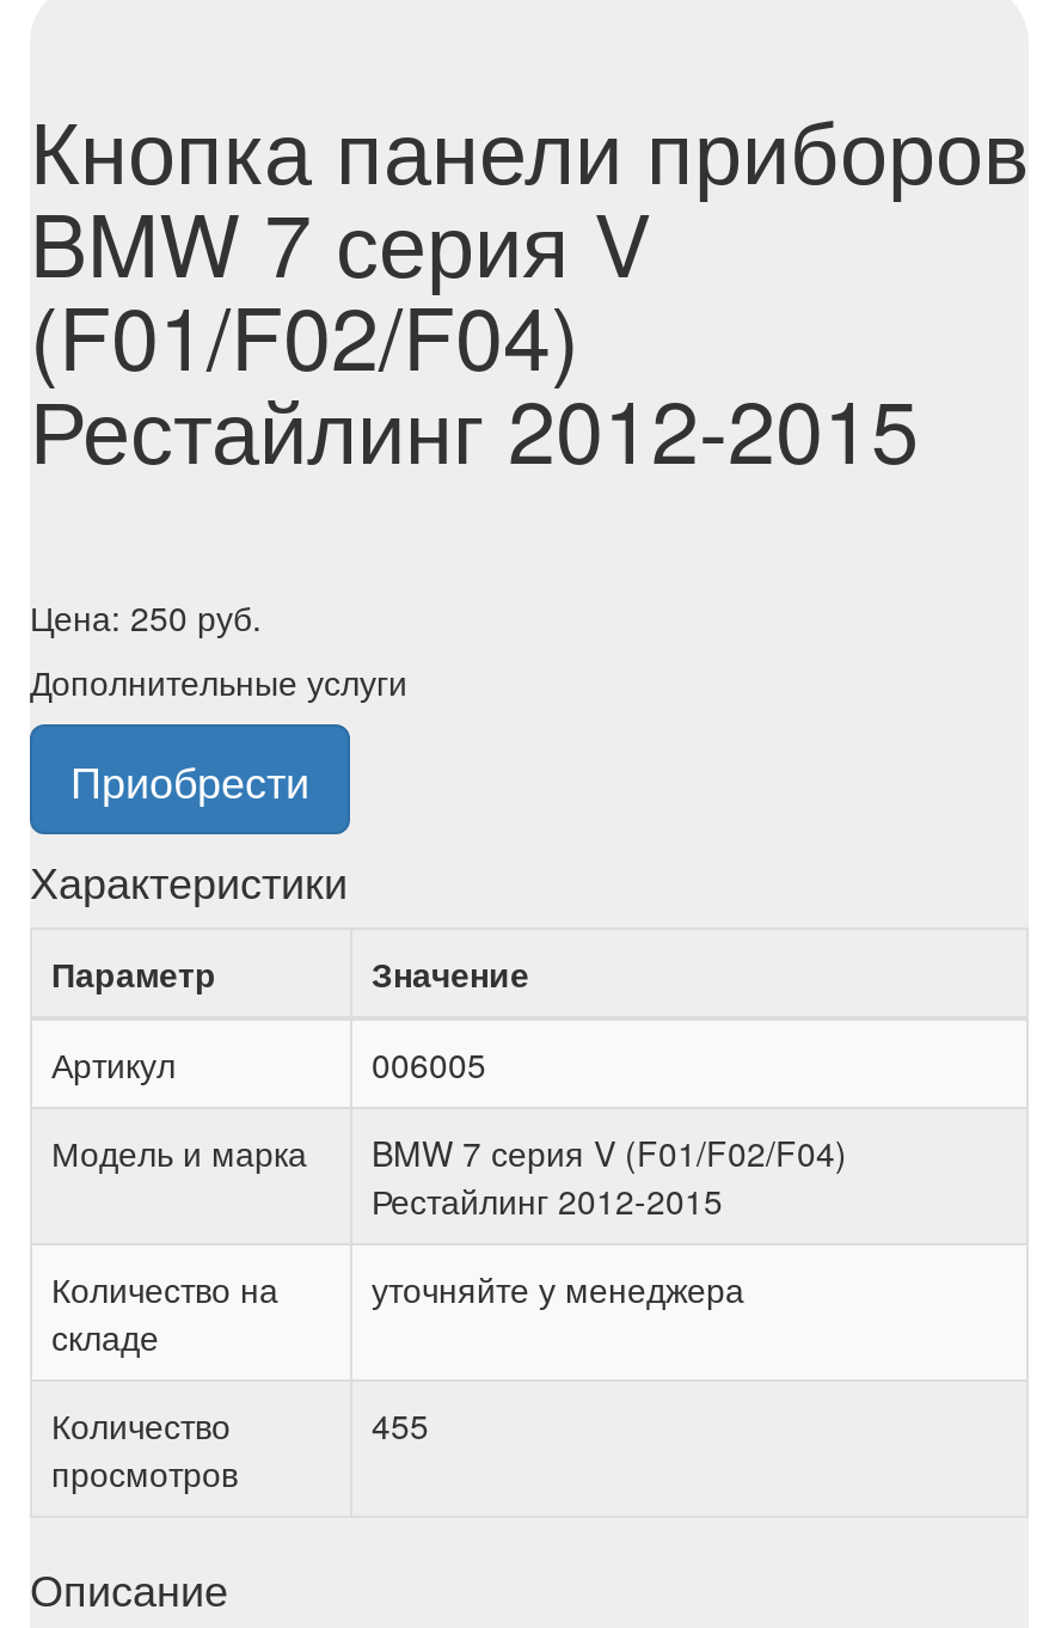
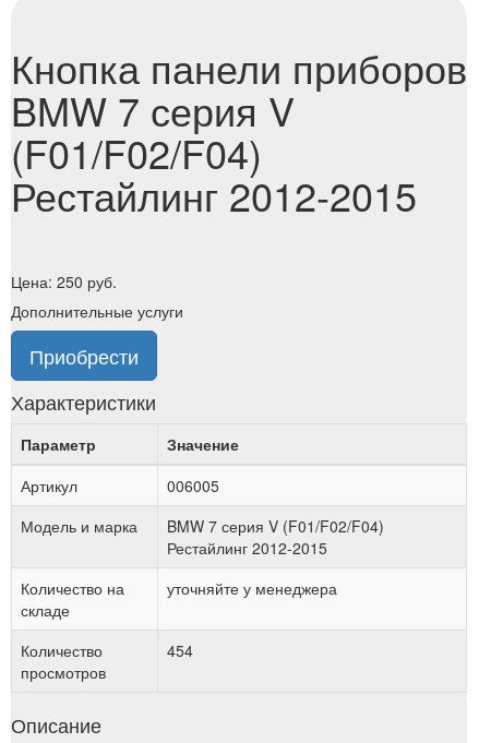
[372,1402,429,1449] 455 -> [167,640,193,661] 454

